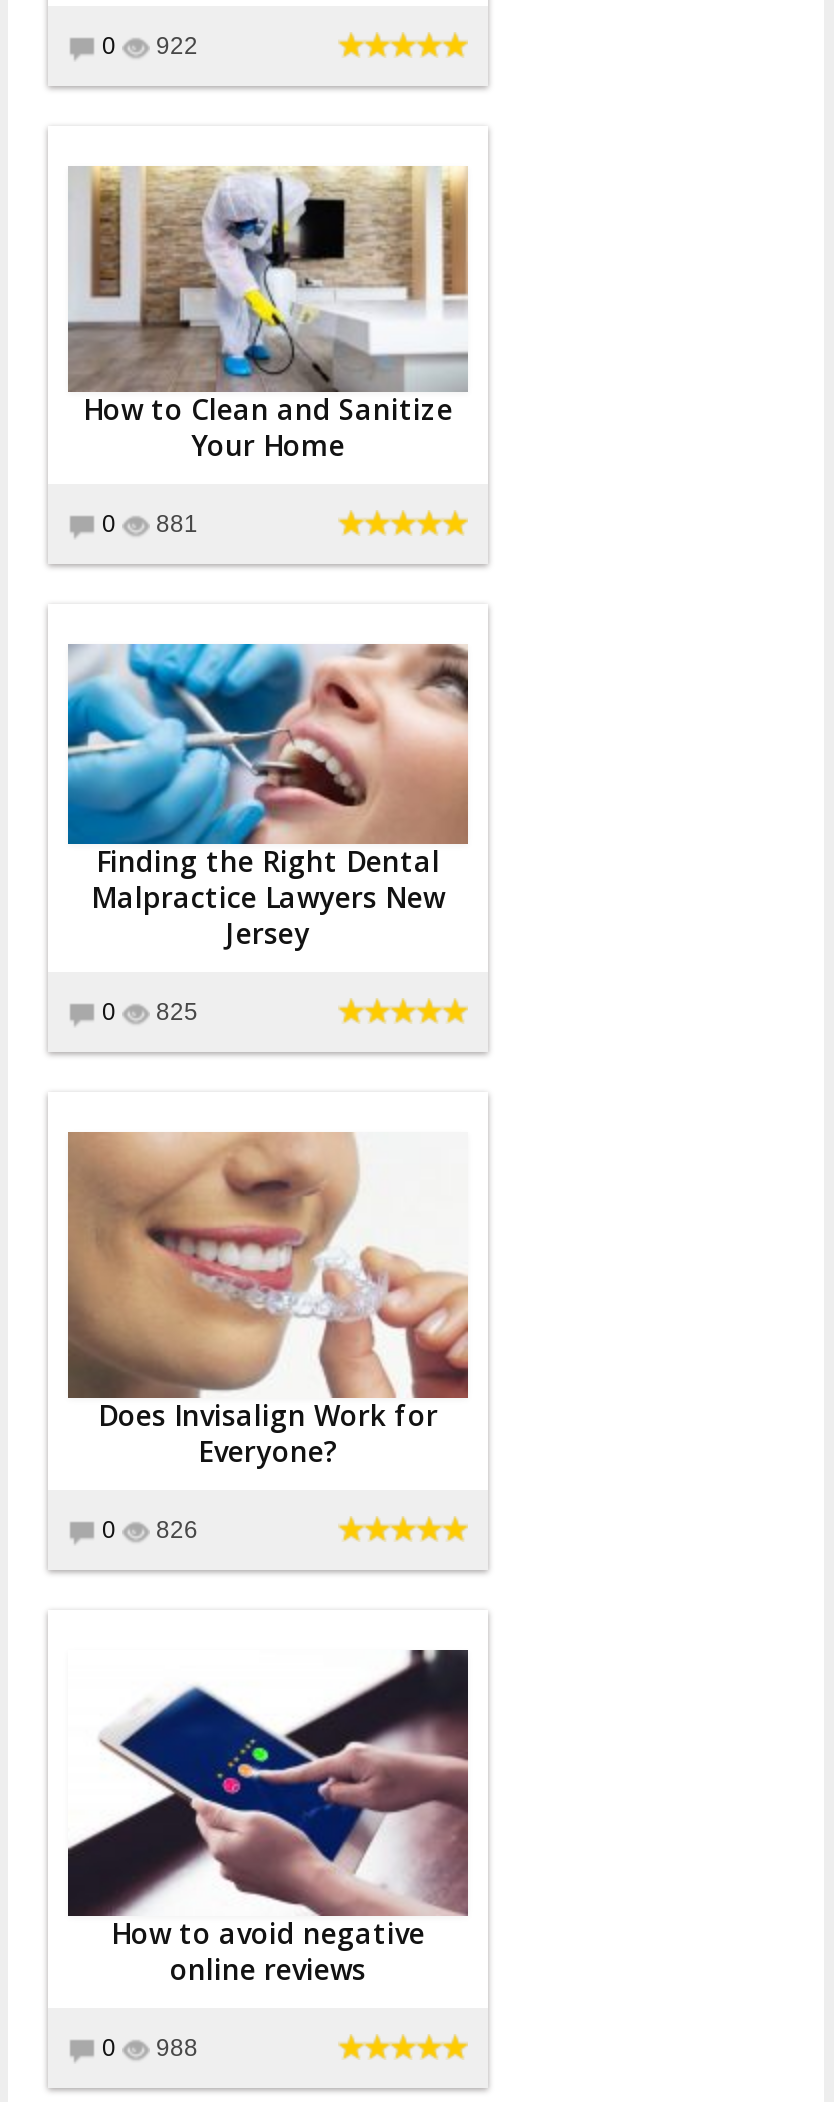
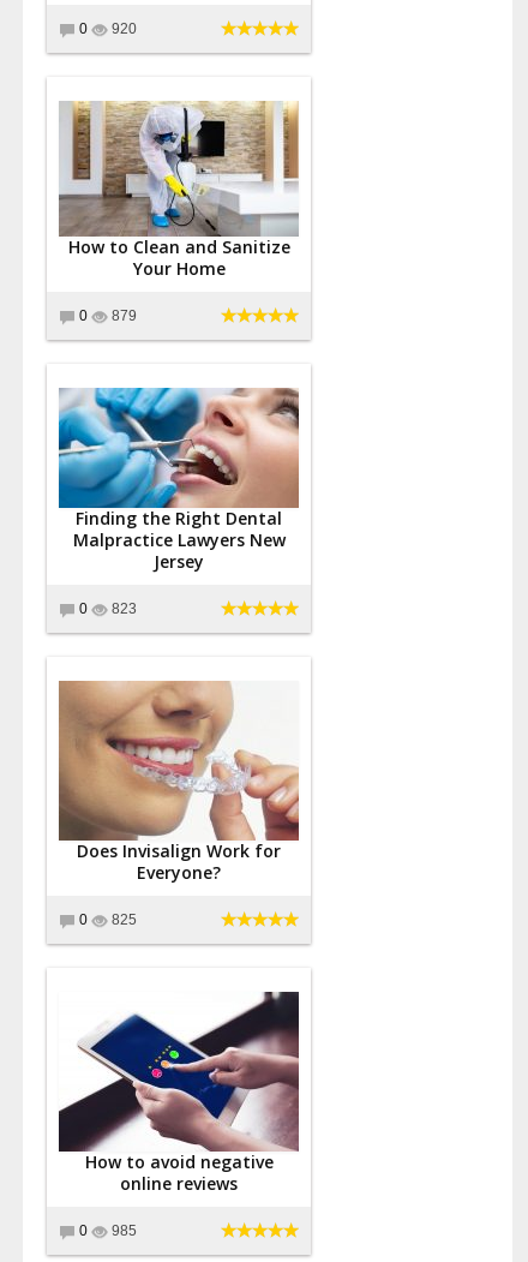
[96,32,198,60] 0 922 -> [76,20,137,37] 0 920
[96,510,198,538] 0 881 -> [76,307,137,324] 0 879
[96,998,198,1026] 0 825 -> [76,600,137,617] 0 823
[96,1516,198,1544] 0 826 -> [76,911,137,928] 0 825
[96,2034,198,2062] 0 988 -> [76,1222,137,1239] 0 985

